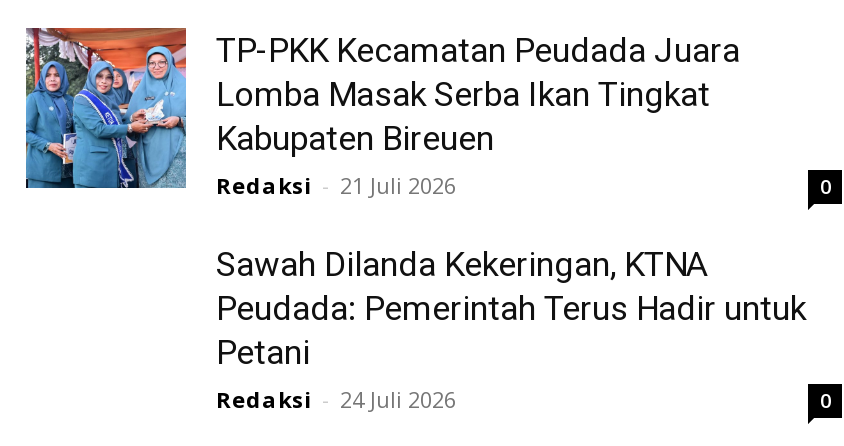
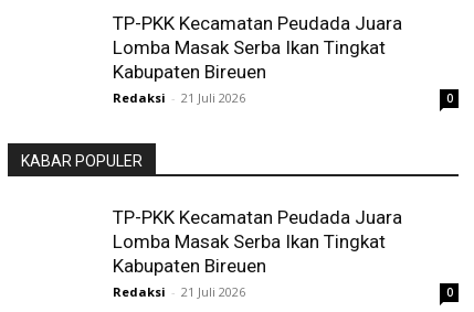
[24,26,188,186] [image] -> none
[216,243,806,413] Sawah Dilanda Kekeringan, KTNA | Peudada: Pemerintah Terus Hadir untuk | Petani | Redaksi - 24 Juli 2026 -> [21,153,402,300] KABAR POPULER | TP-PKK Kecamatan Peudada Juara | Lomba Masak Serba Ikan Tingkat | Kabupaten Bireuen | Redaksi - 21 Juli 2026

